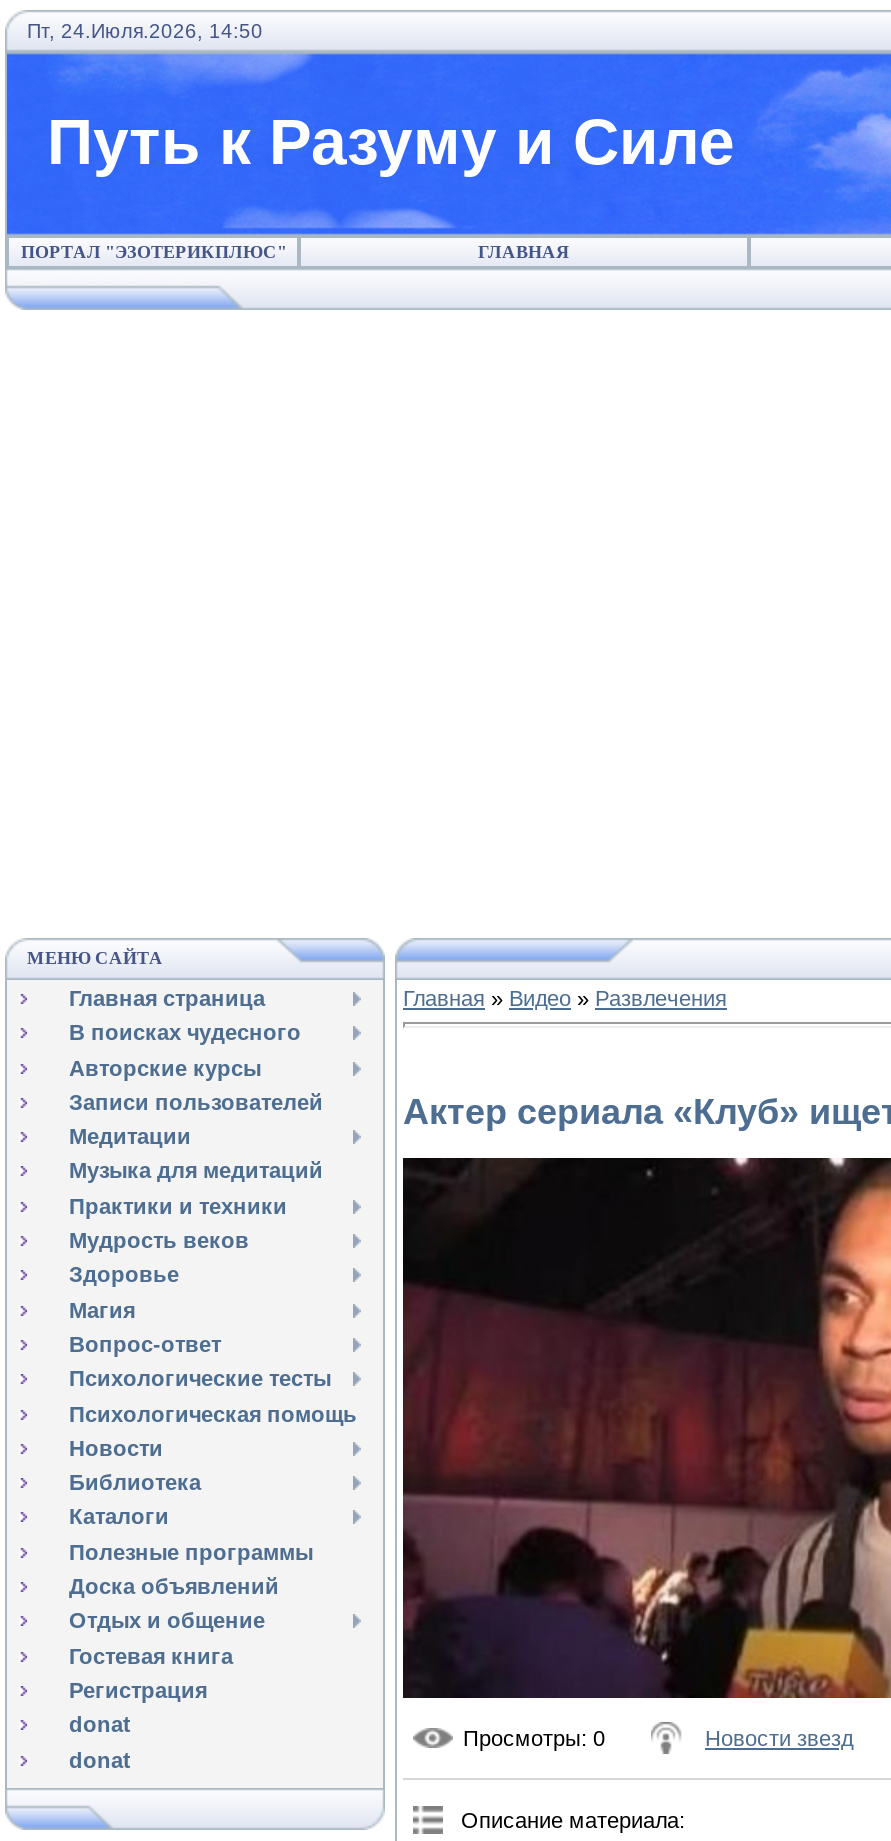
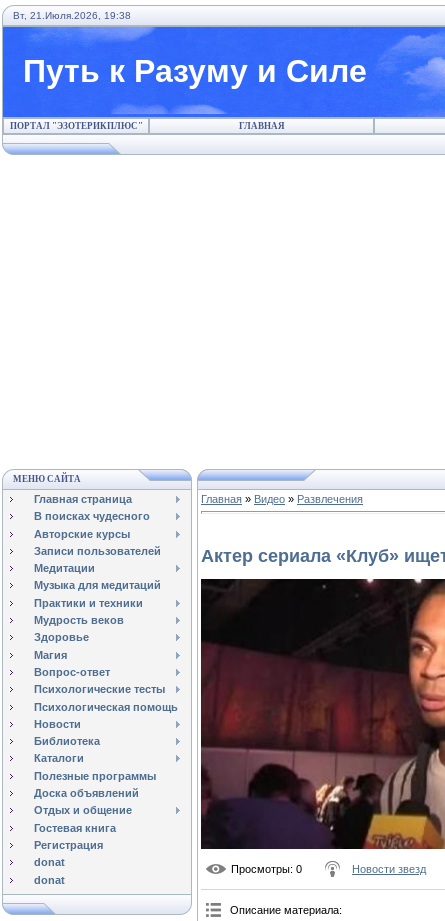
[27,20,263,42] Пт, 24.Июля.2026, 14:50 -> [13,10,131,21] Вт, 21.Июля.2026, 19:38

